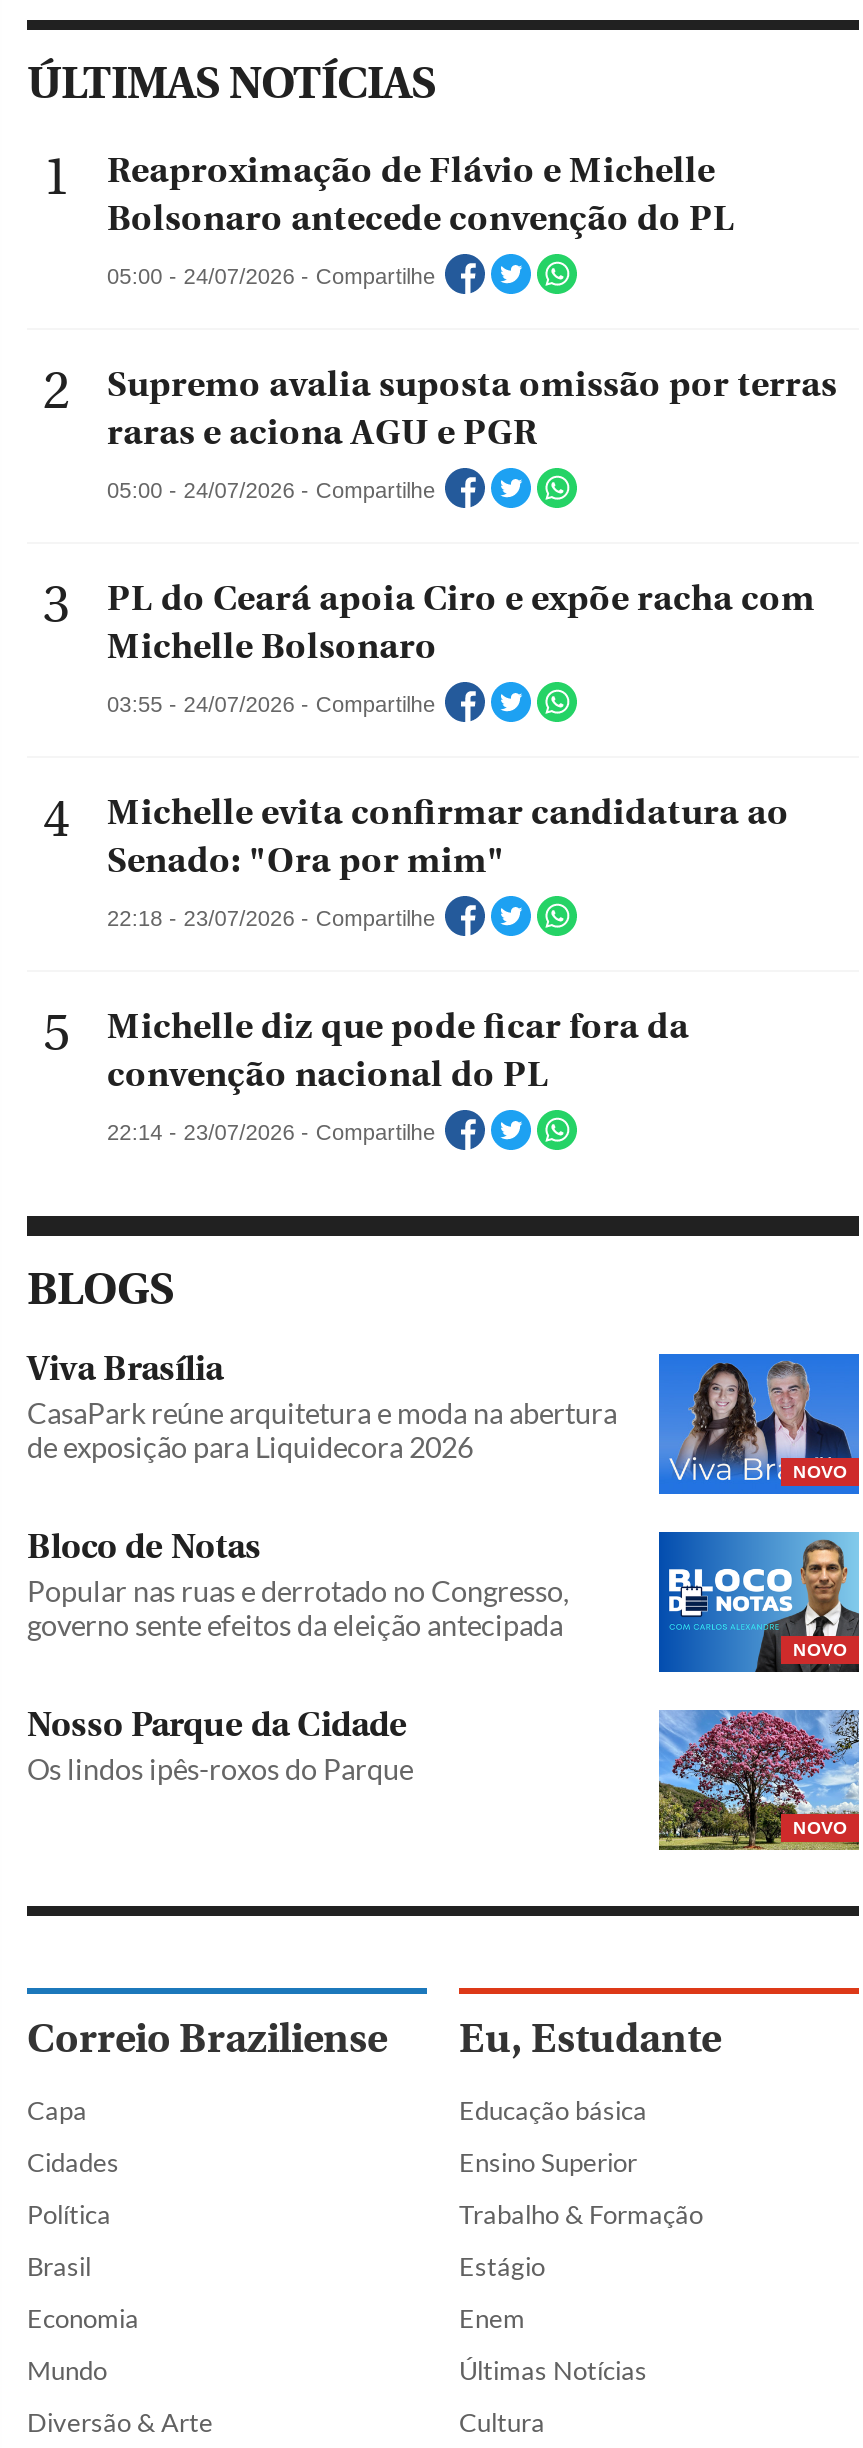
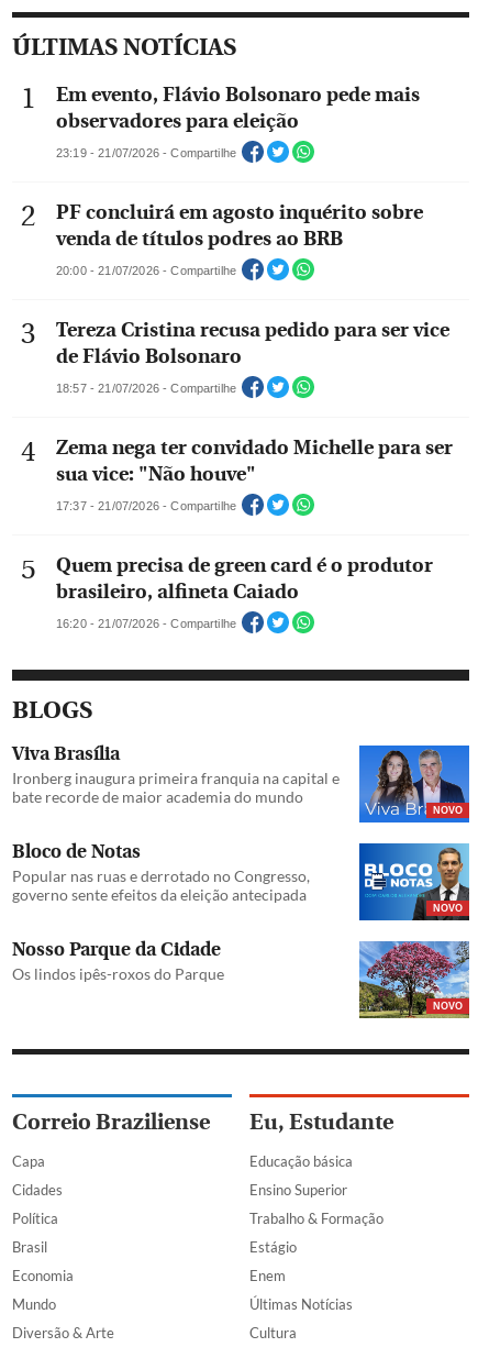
[107,150,735,240] Reaproximação de Flávio e Michelle | Bolsonaro antecede convenção do PL -> [56,84,420,133] Em evento, Flávio Bolsonaro pede mais | observadores para eleição
[107,263,435,287] 05:00 - 24/07/2026 - Compartilhe -> [56,146,236,159] 23:19 - 21/07/2026 - Compartilhe
[107,364,837,454] Supremo avalia suposta omissão por terras | raras e aciona AGU e PGR -> [56,201,423,251] PF concluirá em agosto inquérito sobre | venda de títulos podres ao BRB
[107,477,435,501] 05:00 - 24/07/2026 - Compartilhe -> [56,263,236,277] 20:00 - 21/07/2026 - Compartilhe
[107,578,815,668] PL do Ceará apoia Ciro e expõe racha com | Michelle Bolsonaro -> [56,319,449,368] Tereza Cristina recusa pedido para ser vice | de Flávio Bolsonaro
[107,691,435,715] 03:55 - 24/07/2026 - Compartilhe -> [56,381,236,394] 18:57 - 21/07/2026 - Compartilhe
[107,792,789,882] Michelle evita confirmar candidatura ao | Senado: "Ora por mim" -> [56,437,453,486] Zema nega ter convidado Michelle para ser | sua vice: "Não houve"
[107,905,435,929] 22:18 - 23/07/2026 - Compartilhe -> [56,499,236,512] 17:37 - 21/07/2026 - Compartilhe
[107,1006,689,1096] Michelle diz que pode ficar fora da | convenção nacional do PL -> [56,554,433,604] Quem precisa de green card é o produtor | brasileiro, alfineta Caiado
[107,1119,435,1143] 22:14 - 23/07/2026 - Compartilhe -> [56,616,236,630] 16:20 - 21/07/2026 - Compartilhe
[27,1396,617,1464] CasaPark reúne arquitetura e moda na abertura | de exposição para Liquidecora 2026 -> [12,769,340,806] Ironberg inaugura primeira franquia na capital e | bate recorde de maior academia do mundo

